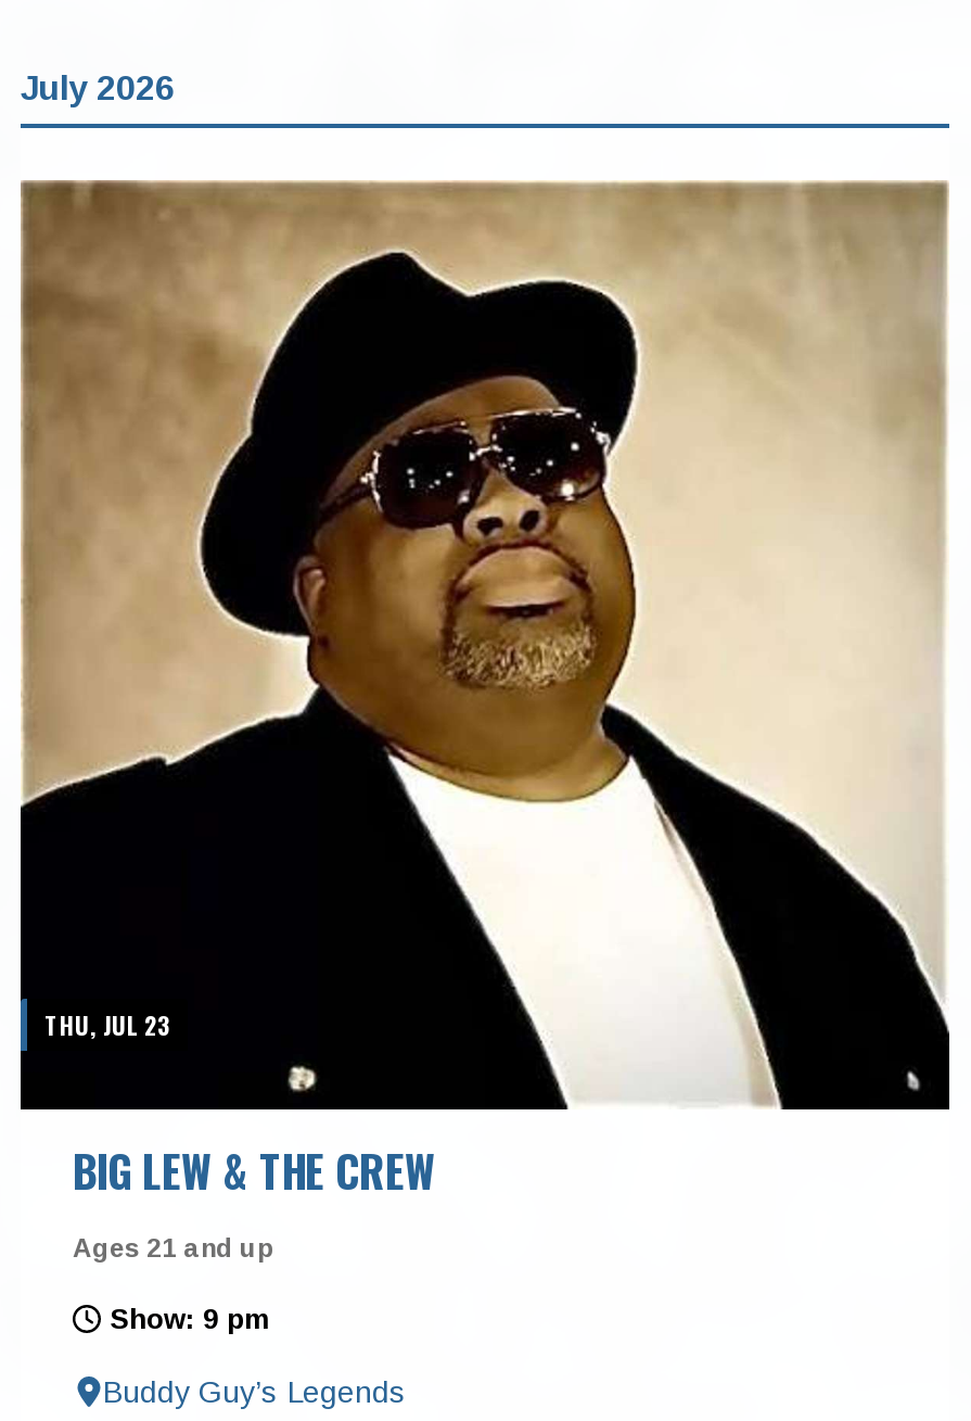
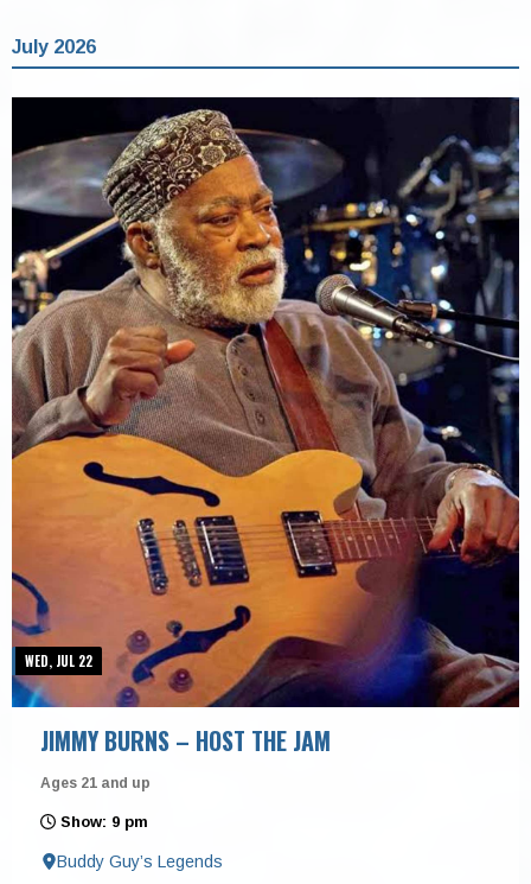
[18,180,949,1114] [image] | THU, JUL 23 -> [11,96,520,708] [image] | WED, JUL 22
[73,1137,435,1203] BIG LEW & THE CREW -> [40,723,331,758] JIMMY BURNS – HOST THE JAM

